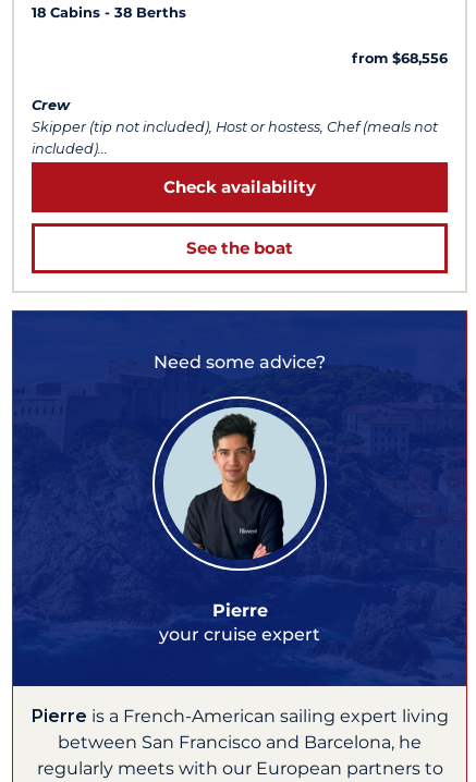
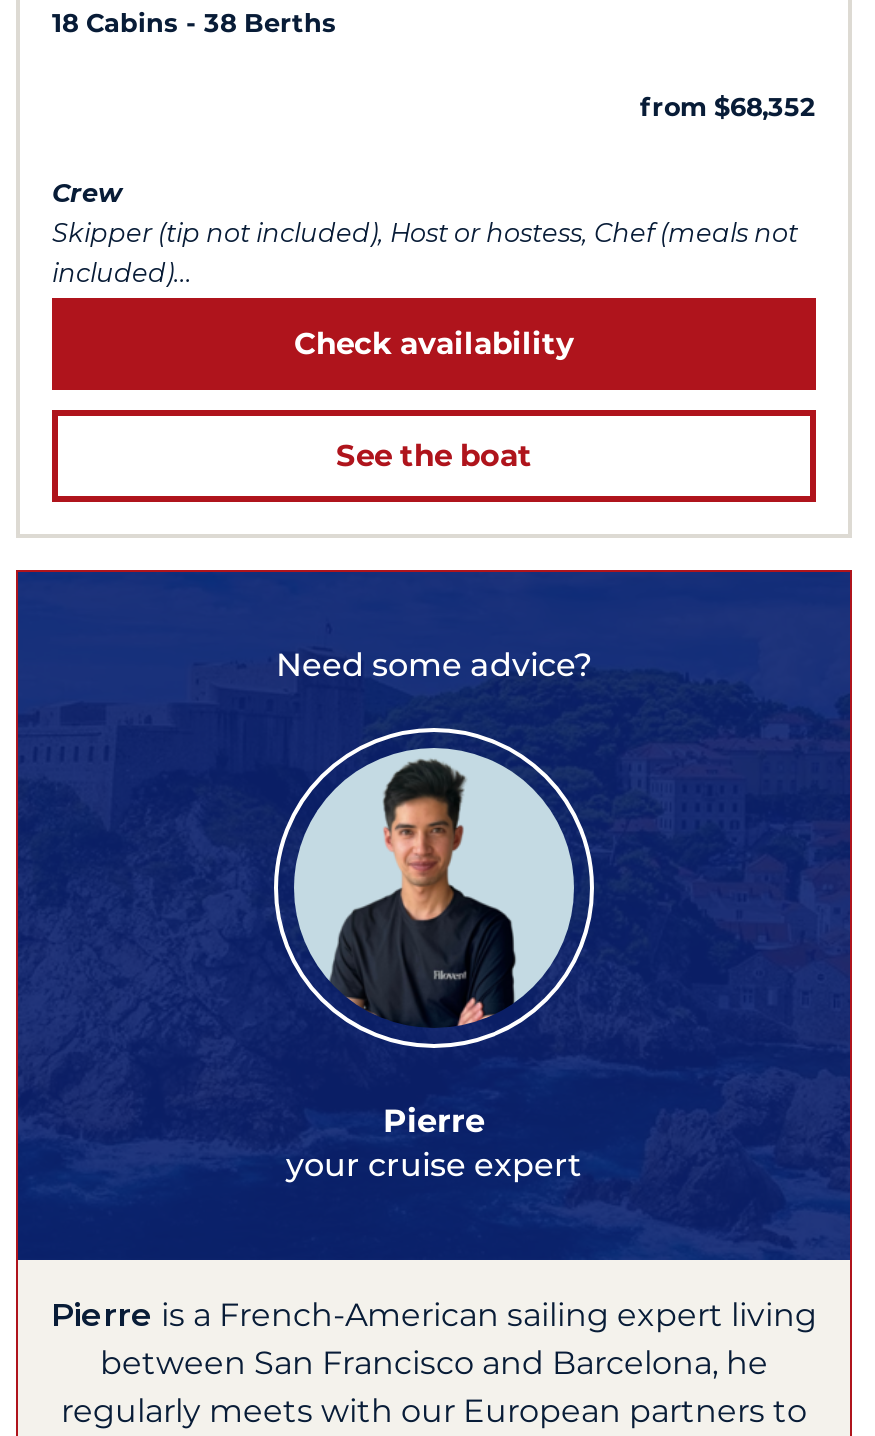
[352,51,448,67] from $68,556 -> [640,93,816,123] from $68,352

